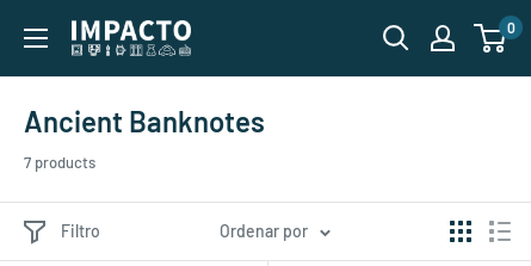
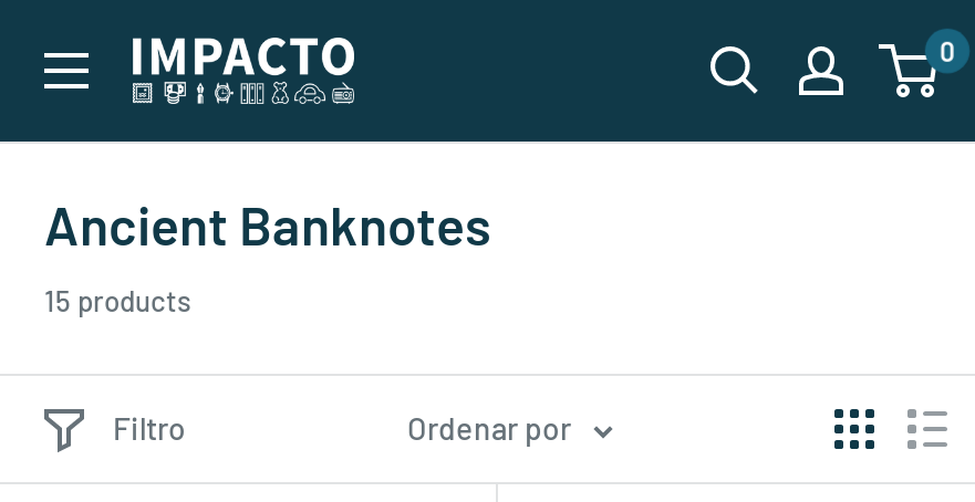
[24,153,95,172] 7 products -> [44,283,190,318] 15 products

